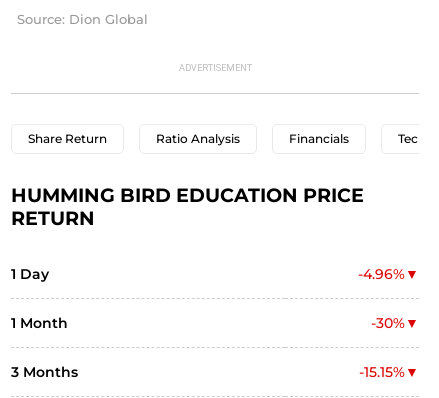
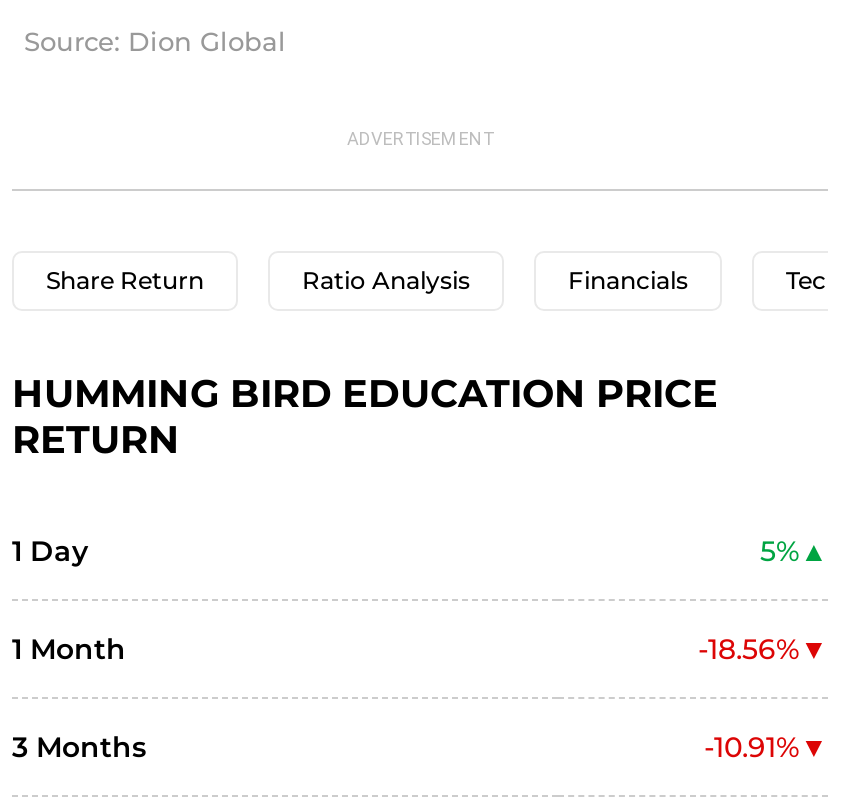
[358,265,405,283] -4.96% -> [760,533,800,569] 5%
[371,314,405,332] -30% -> [698,631,800,667] -18.56%
[359,363,405,381] -15.15% -> [704,729,800,765] -10.91%

